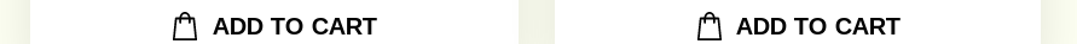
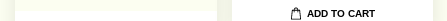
[212,14,377,40] ADD TO CART -> none

